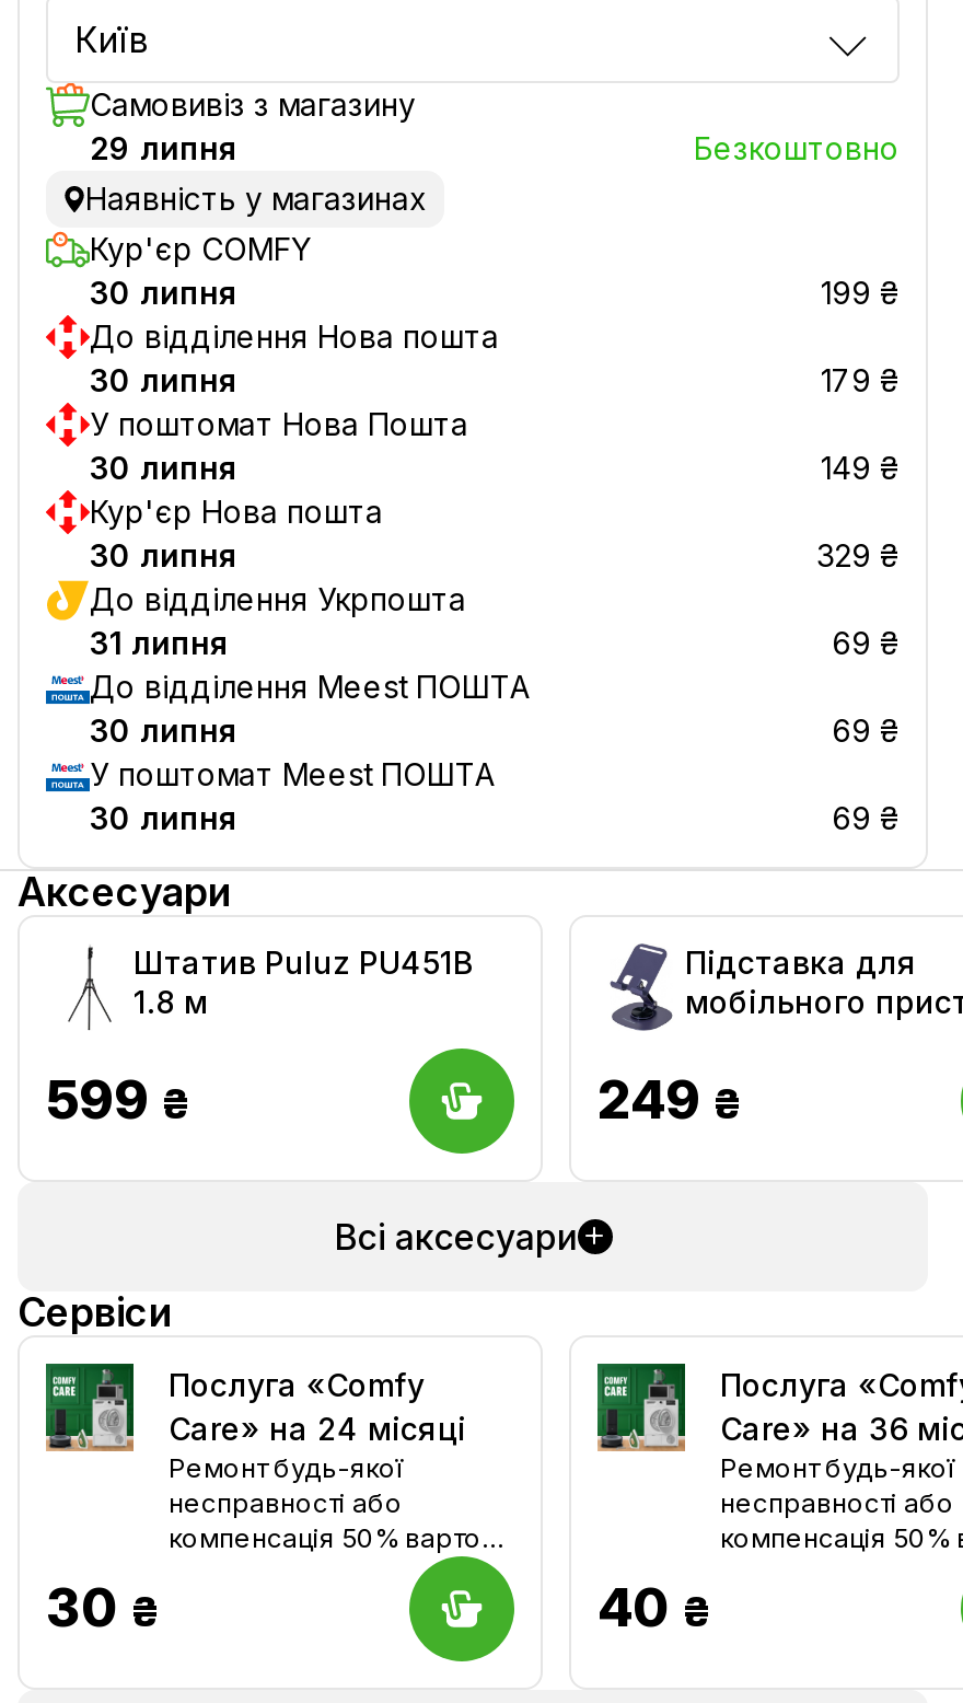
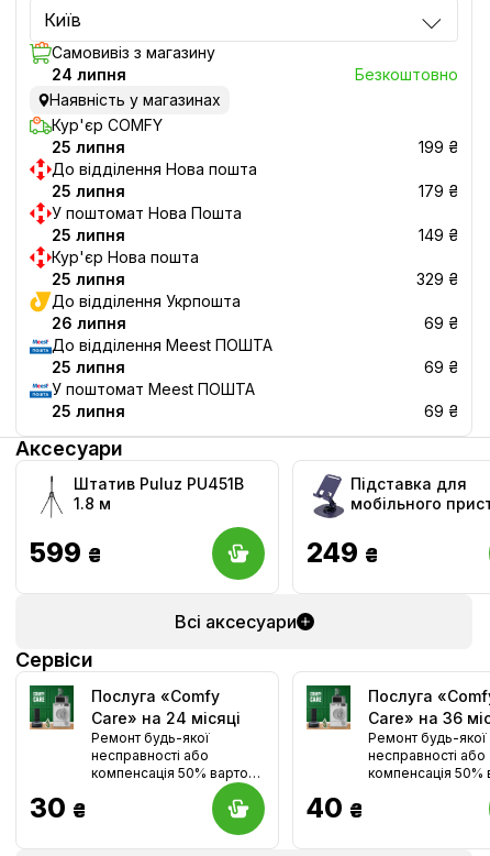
[90,130,239,167] 29 липня -> [52,65,126,84] 24 липня
[90,274,239,312] 30 липня -> [52,138,125,157] 25 липня
[90,362,239,399] 30 липня -> [52,182,125,201] 25 липня
[90,450,239,487] 30 липня -> [52,226,125,245] 25 липня
[90,537,239,574] 30 липня -> [52,270,125,289] 25 липня
[90,625,230,662] 31 липня -> [52,314,126,333] 26 липня
[90,712,239,749] 30 липня -> [52,358,125,377] 25 липня
[90,800,239,837] 30 липня -> [52,402,125,421] 25 липня

